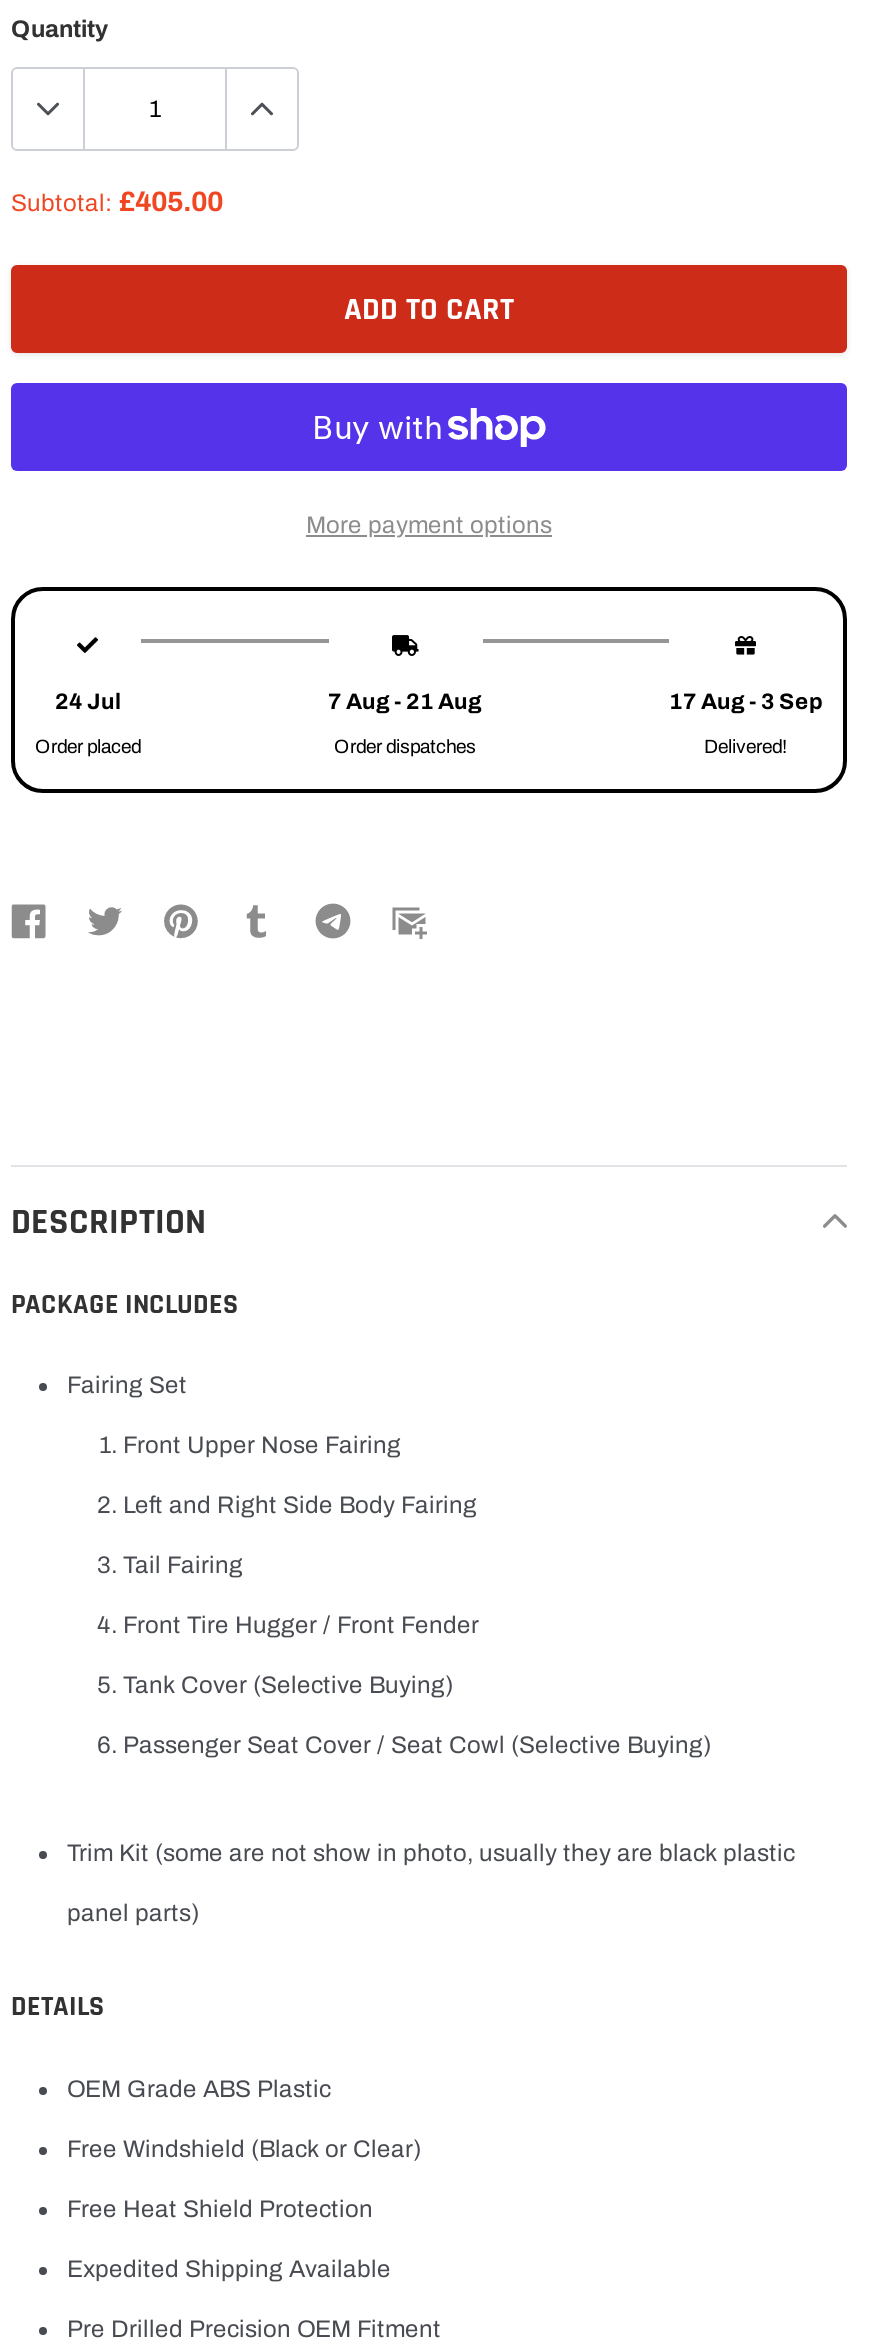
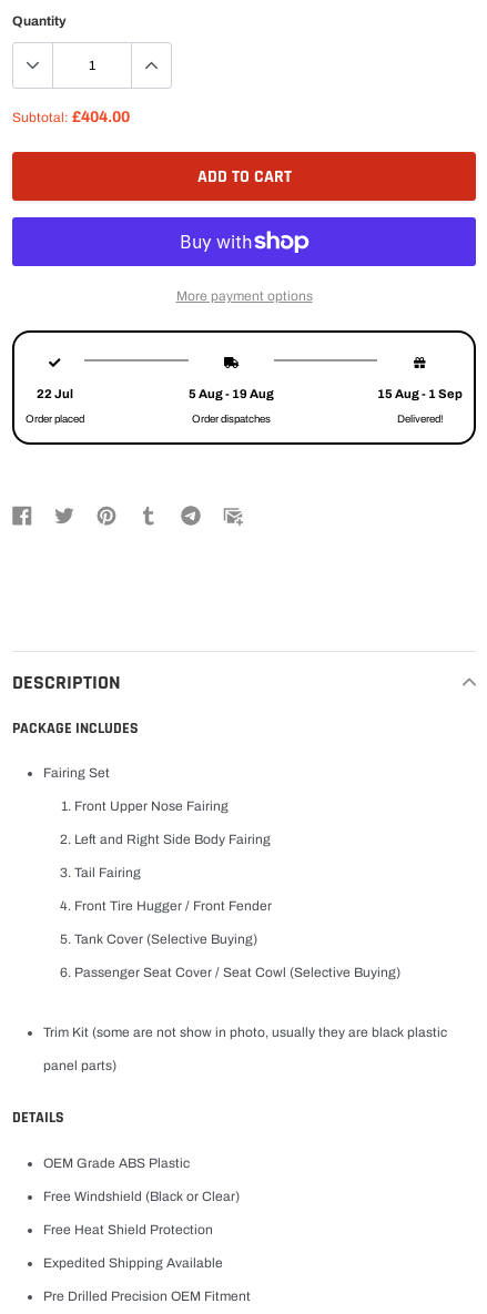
[11,187,223,217] Subtotal: £405.00 -> [12,108,130,125] Subtotal: £404.00
[55,689,121,713] 24 Jul -> [37,387,73,400] 22 Jul
[328,689,482,713] 7 Aug - 21 Aug -> [188,387,273,400] 5 Aug - 19 Aug
[669,689,823,713] 17 Aug - 3 Sep -> [377,387,463,400] 15 Aug - 1 Sep

